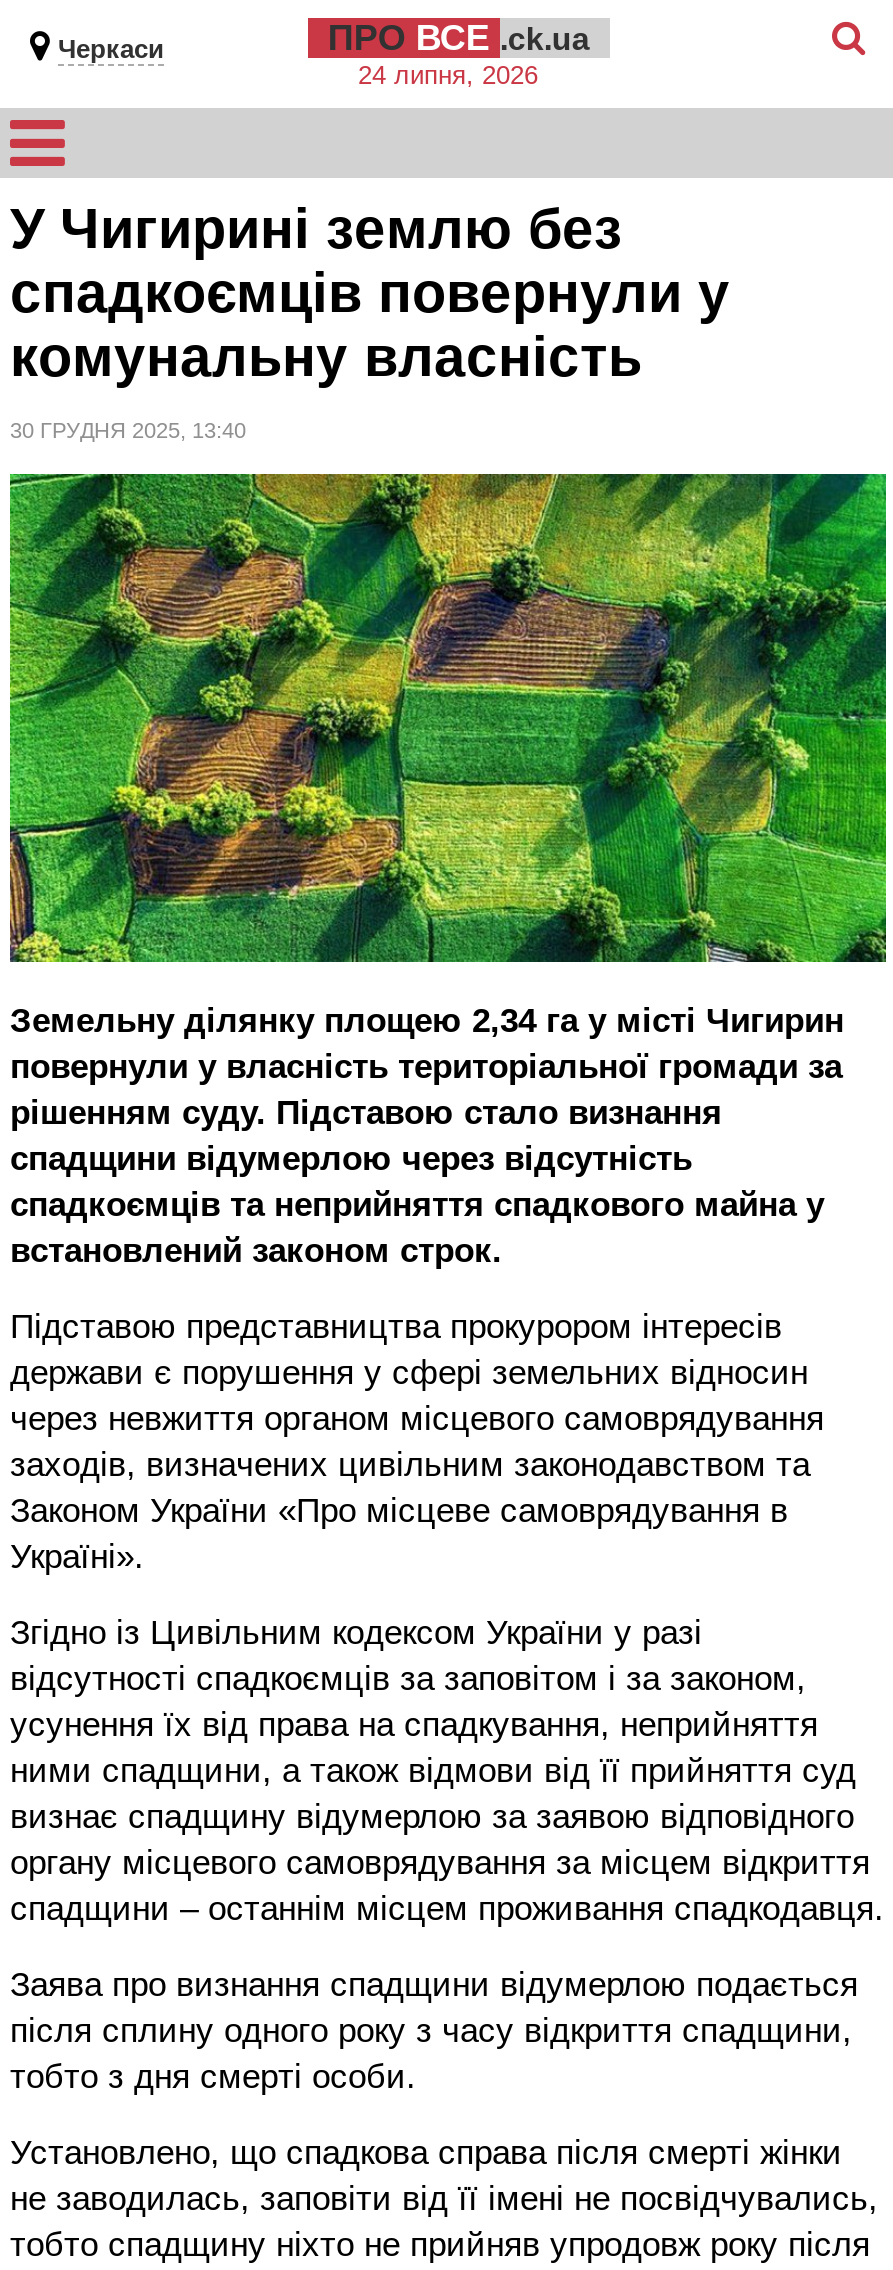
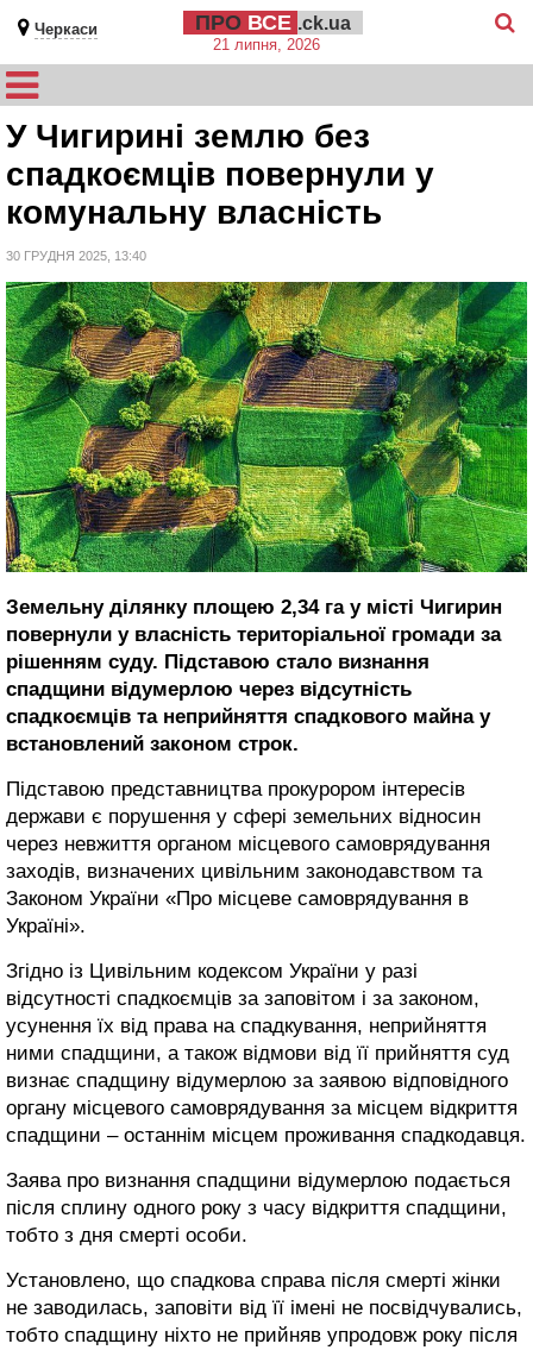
[358,60,538,90] 24 липня, 2026 -> [213,36,320,54] 21 липня, 2026

